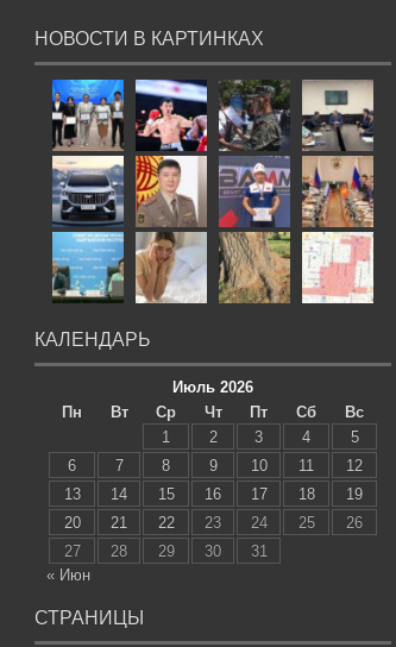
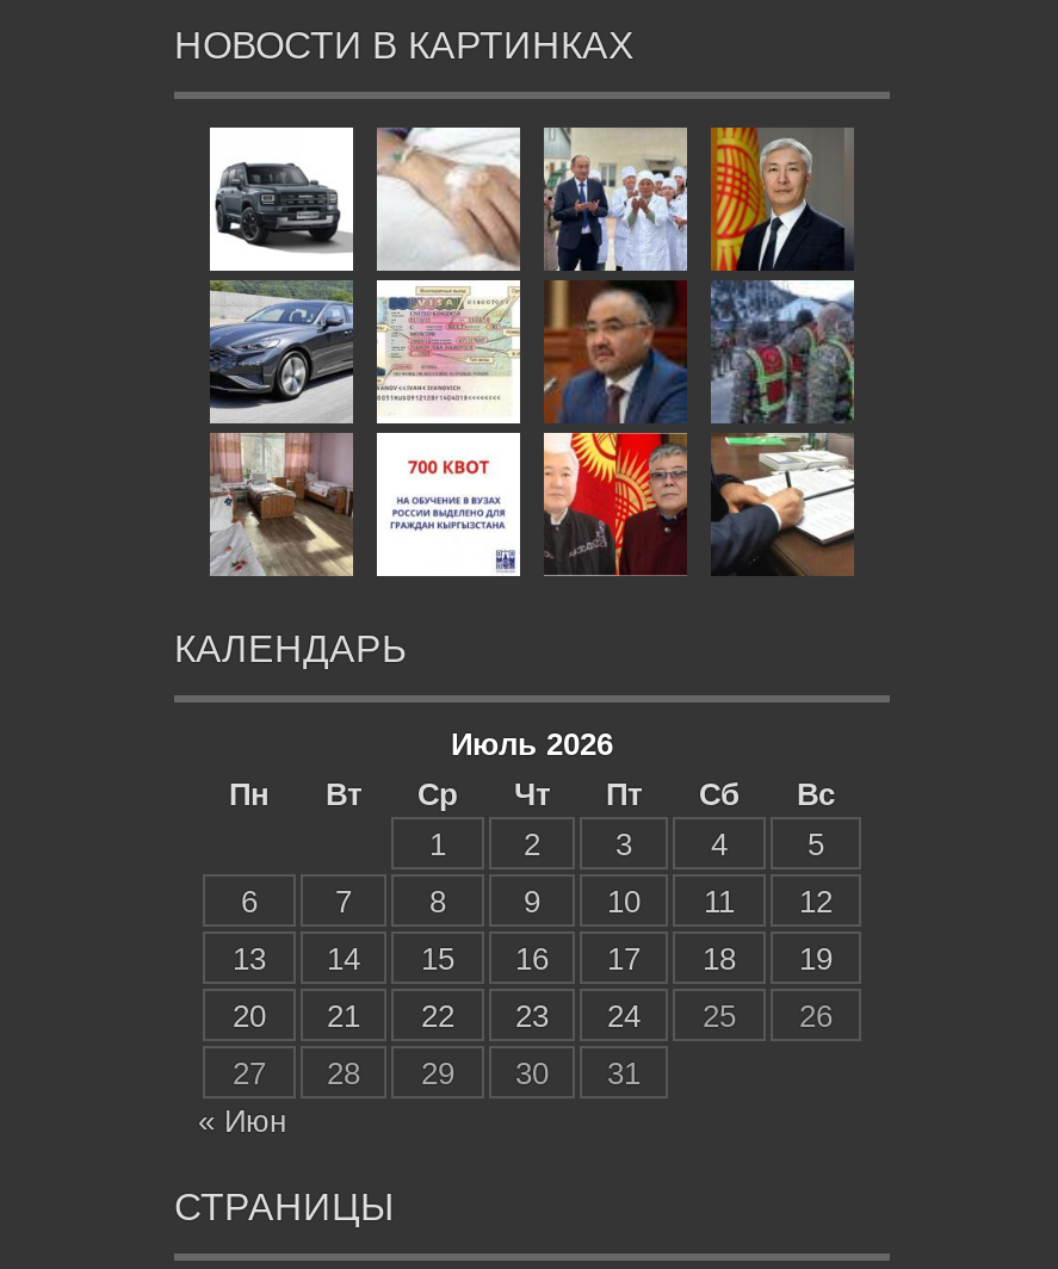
[51,78,125,303] [image] -> [208,125,355,578] [image]
[134,78,208,304] [image] -> [375,125,522,578] [image]
[218,80,291,304] [image] -> [542,125,689,576] [image]
[301,78,375,304] [image] -> [711,125,856,576] [image]

